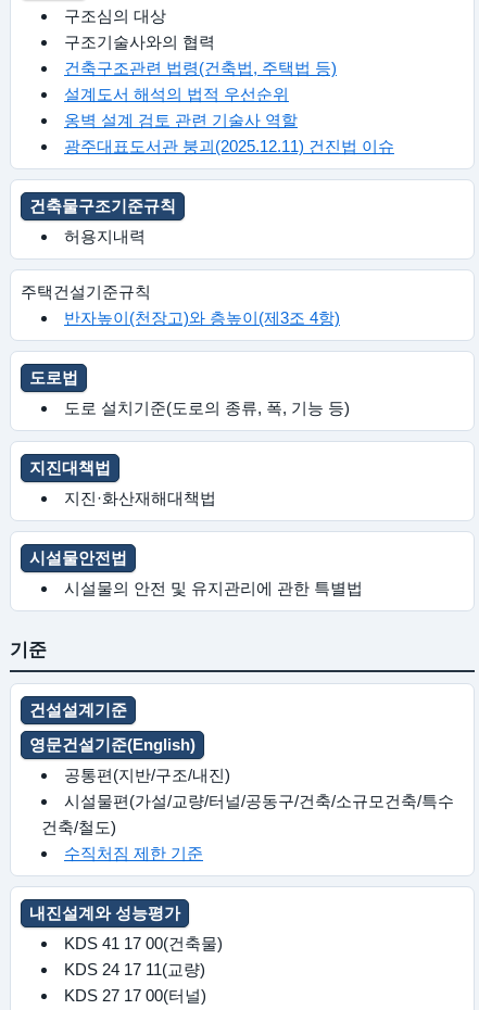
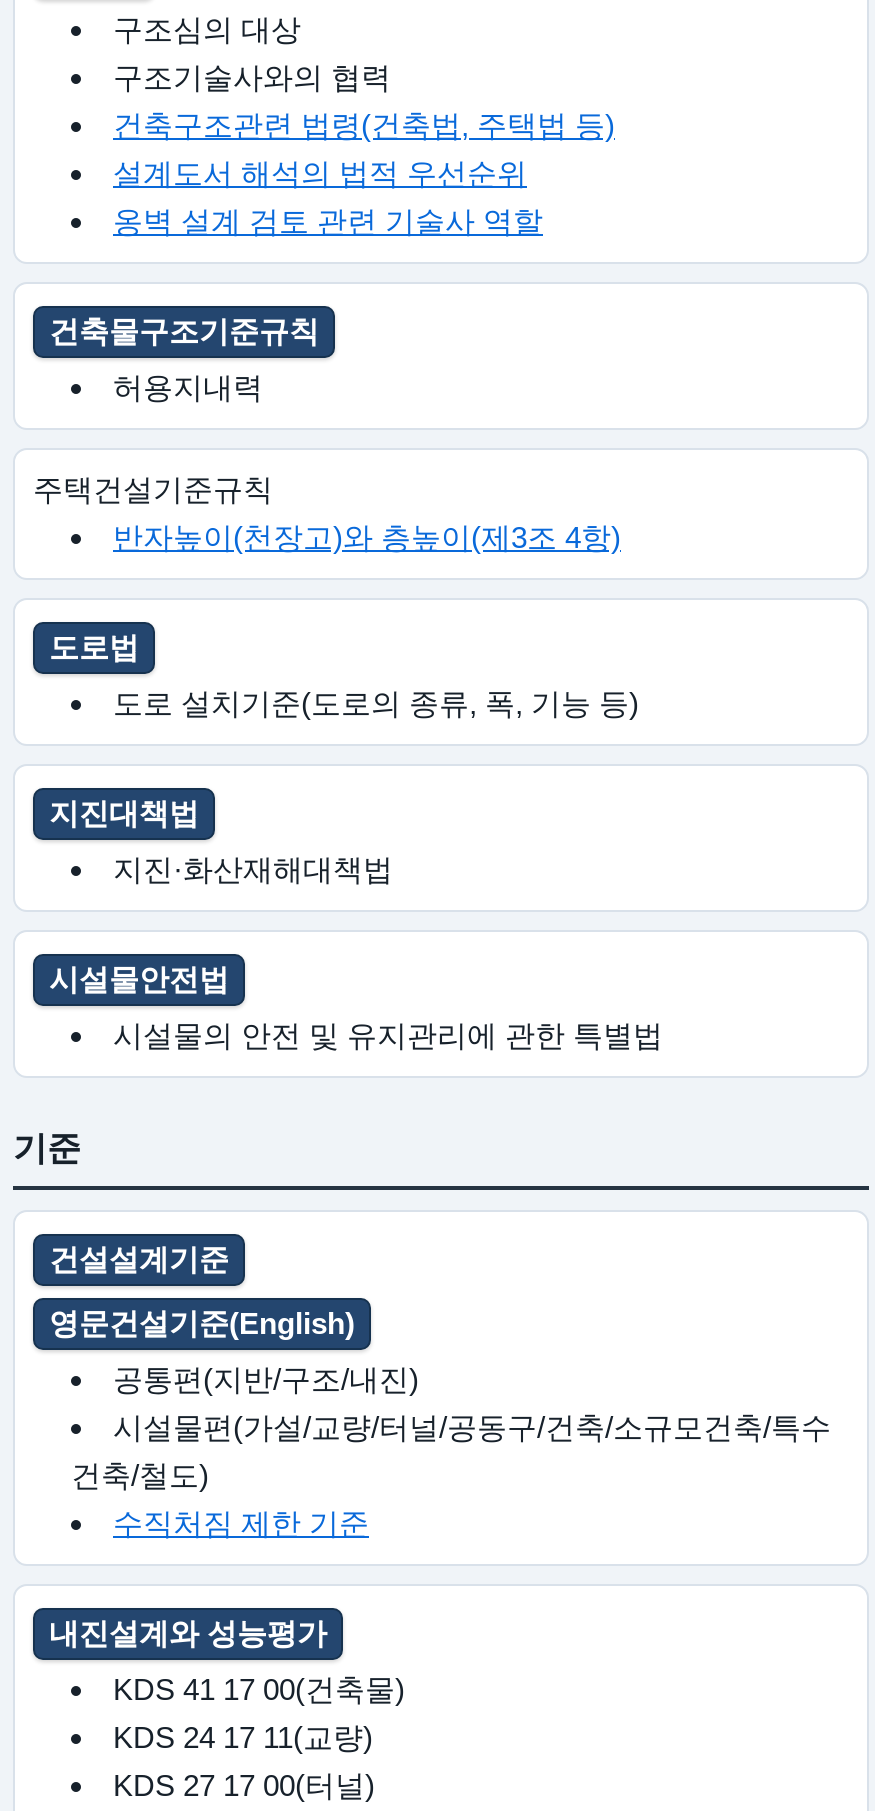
[64,137,394,155] 광주대표도서관 붕괴(2025.12.11) 건진법 이슈 -> none

